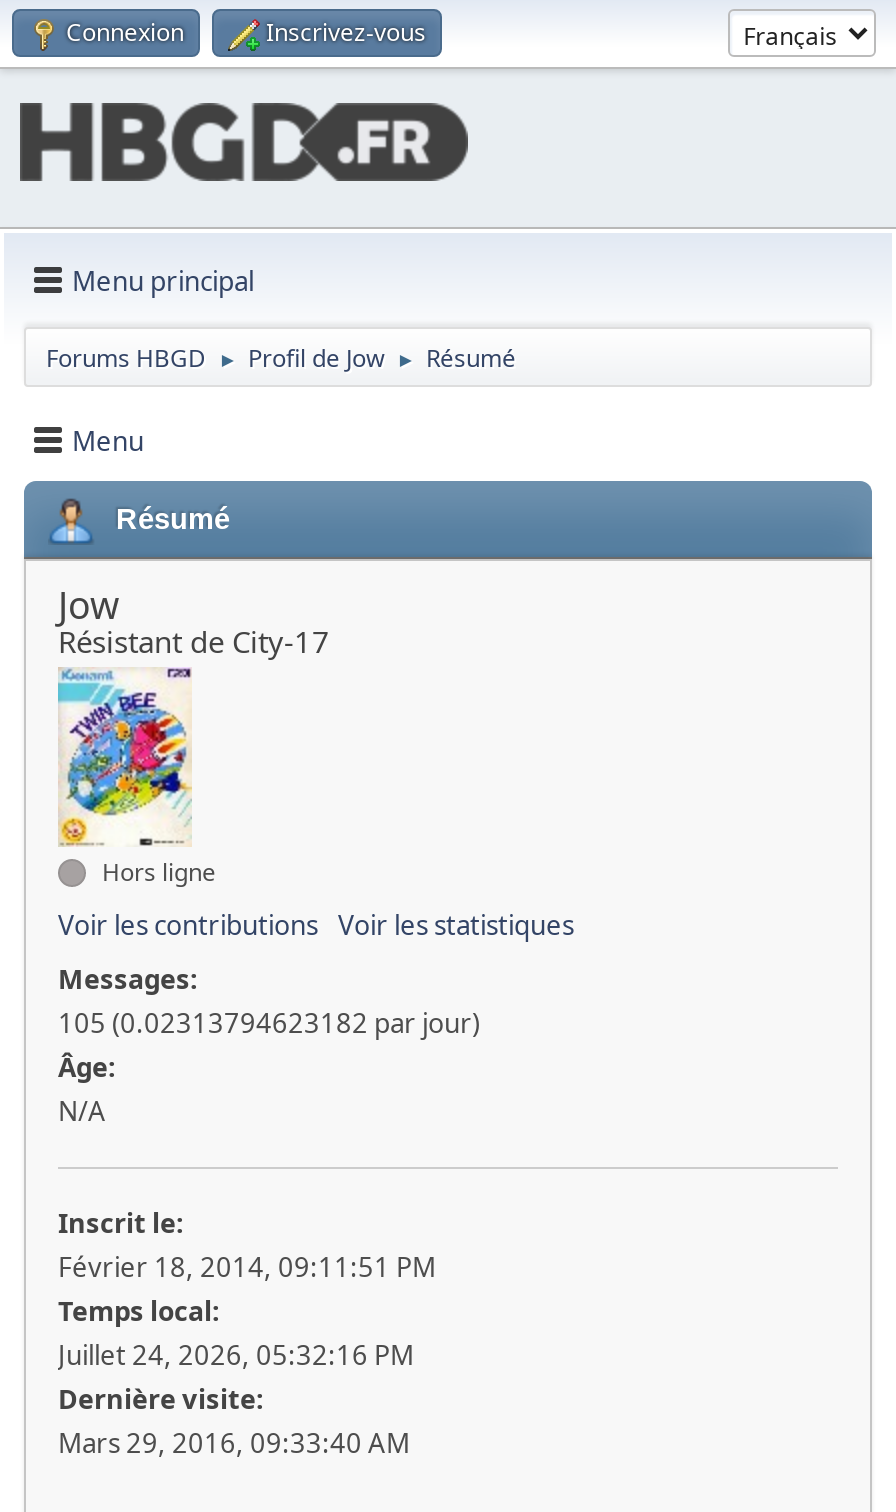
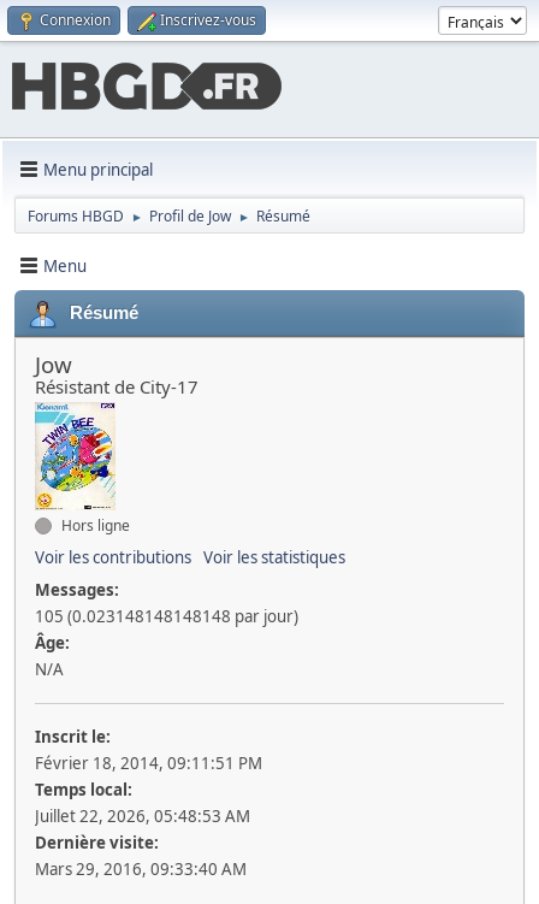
[58,1005,480,1041] 105 (0.02313794623182 par jour) -> [35,605,298,627] 105 (0.023148148148148 par jour)
[58,1337,414,1373] Juillet 24, 2026, 05:32:16 PM -> [35,805,250,827] Juillet 22, 2026, 05:48:53 AM

